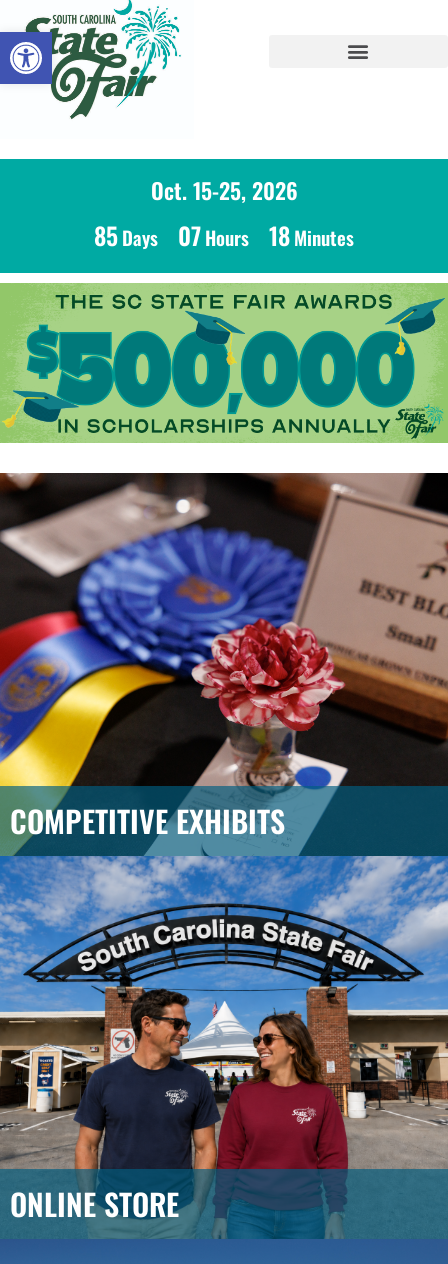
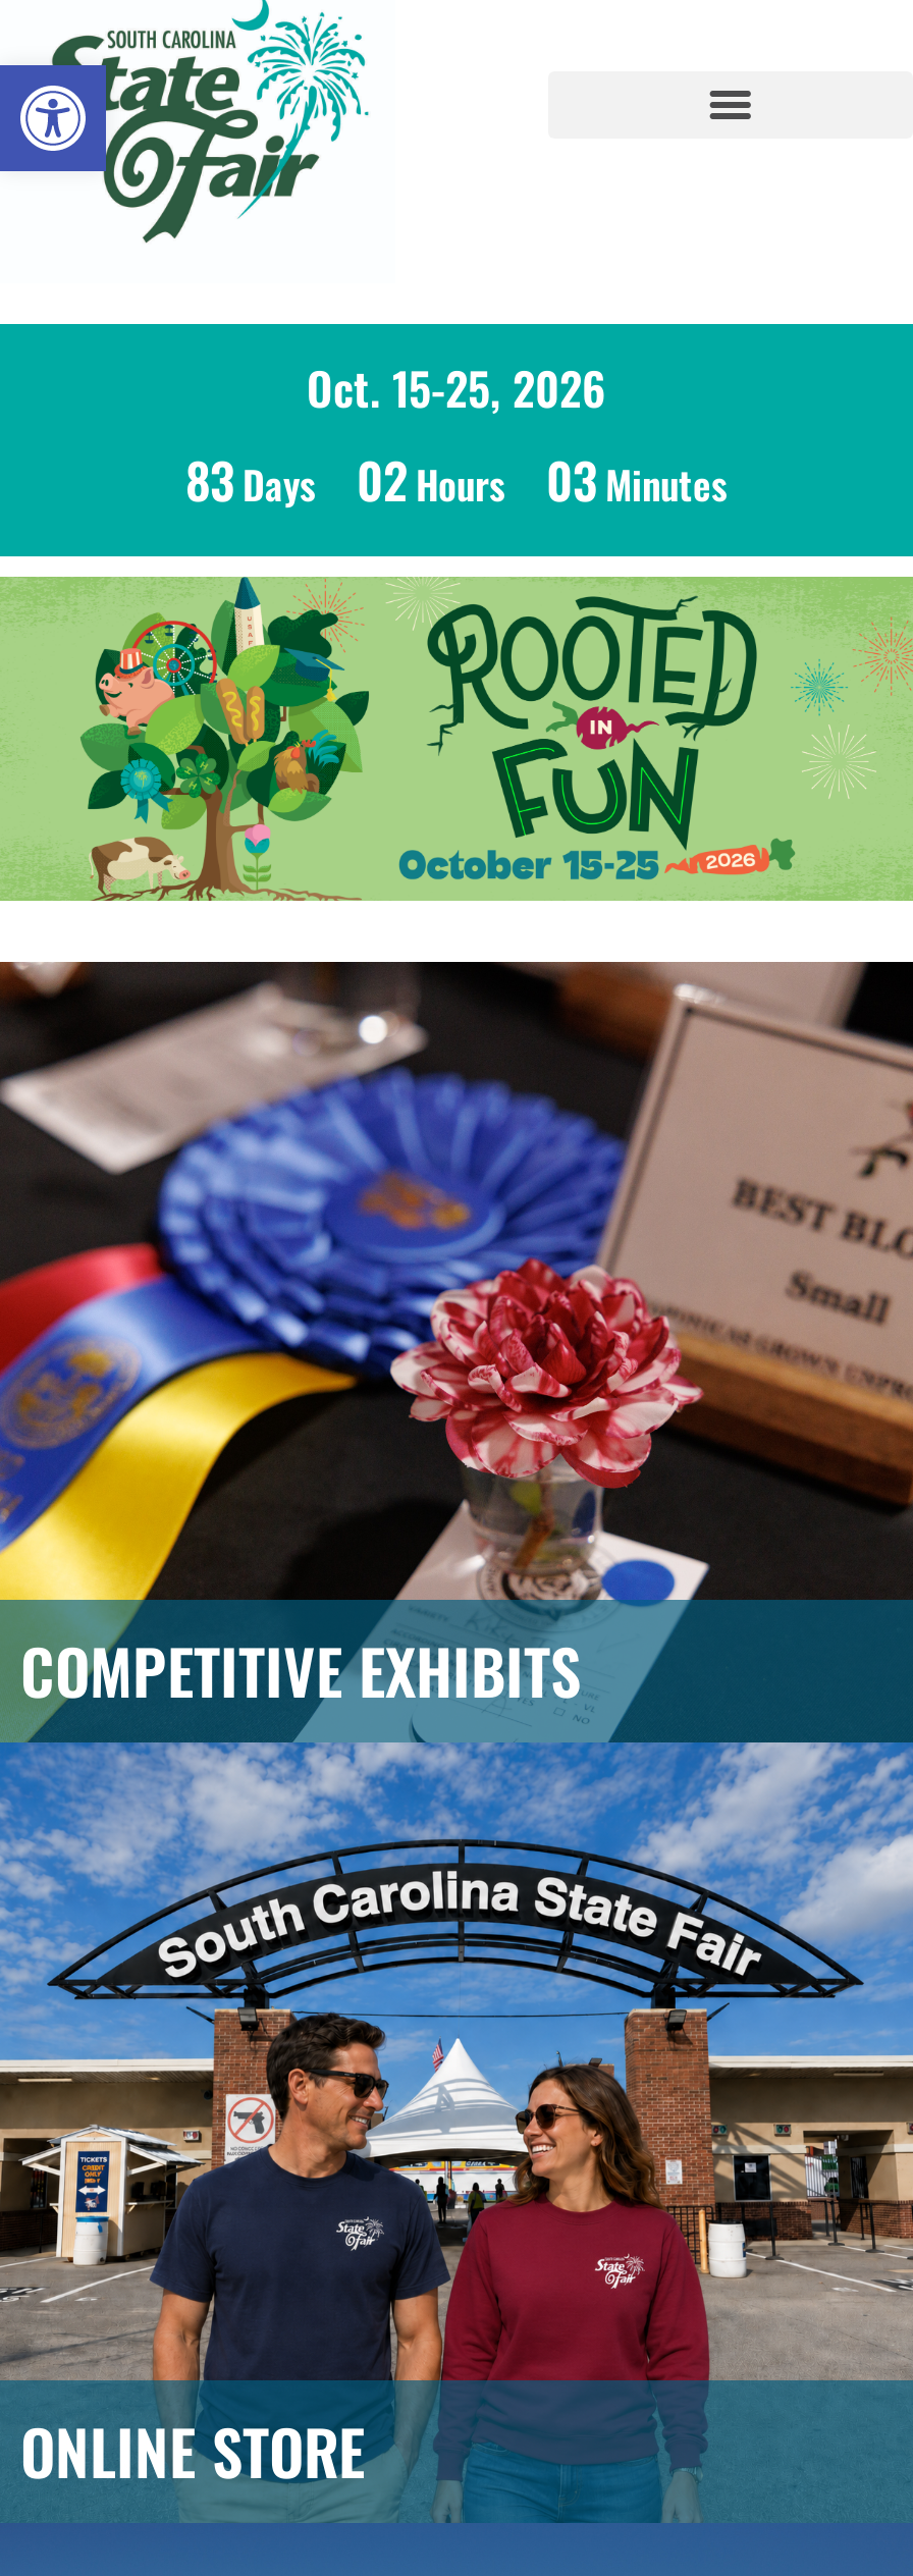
[94,217,354,253] 85 Days 07 Hours 18 Minutes -> [185,442,728,515] 83 Days 02 Hours 03 Minutes
[3,283,445,443] [image] -> [8,577,907,901] [image]

